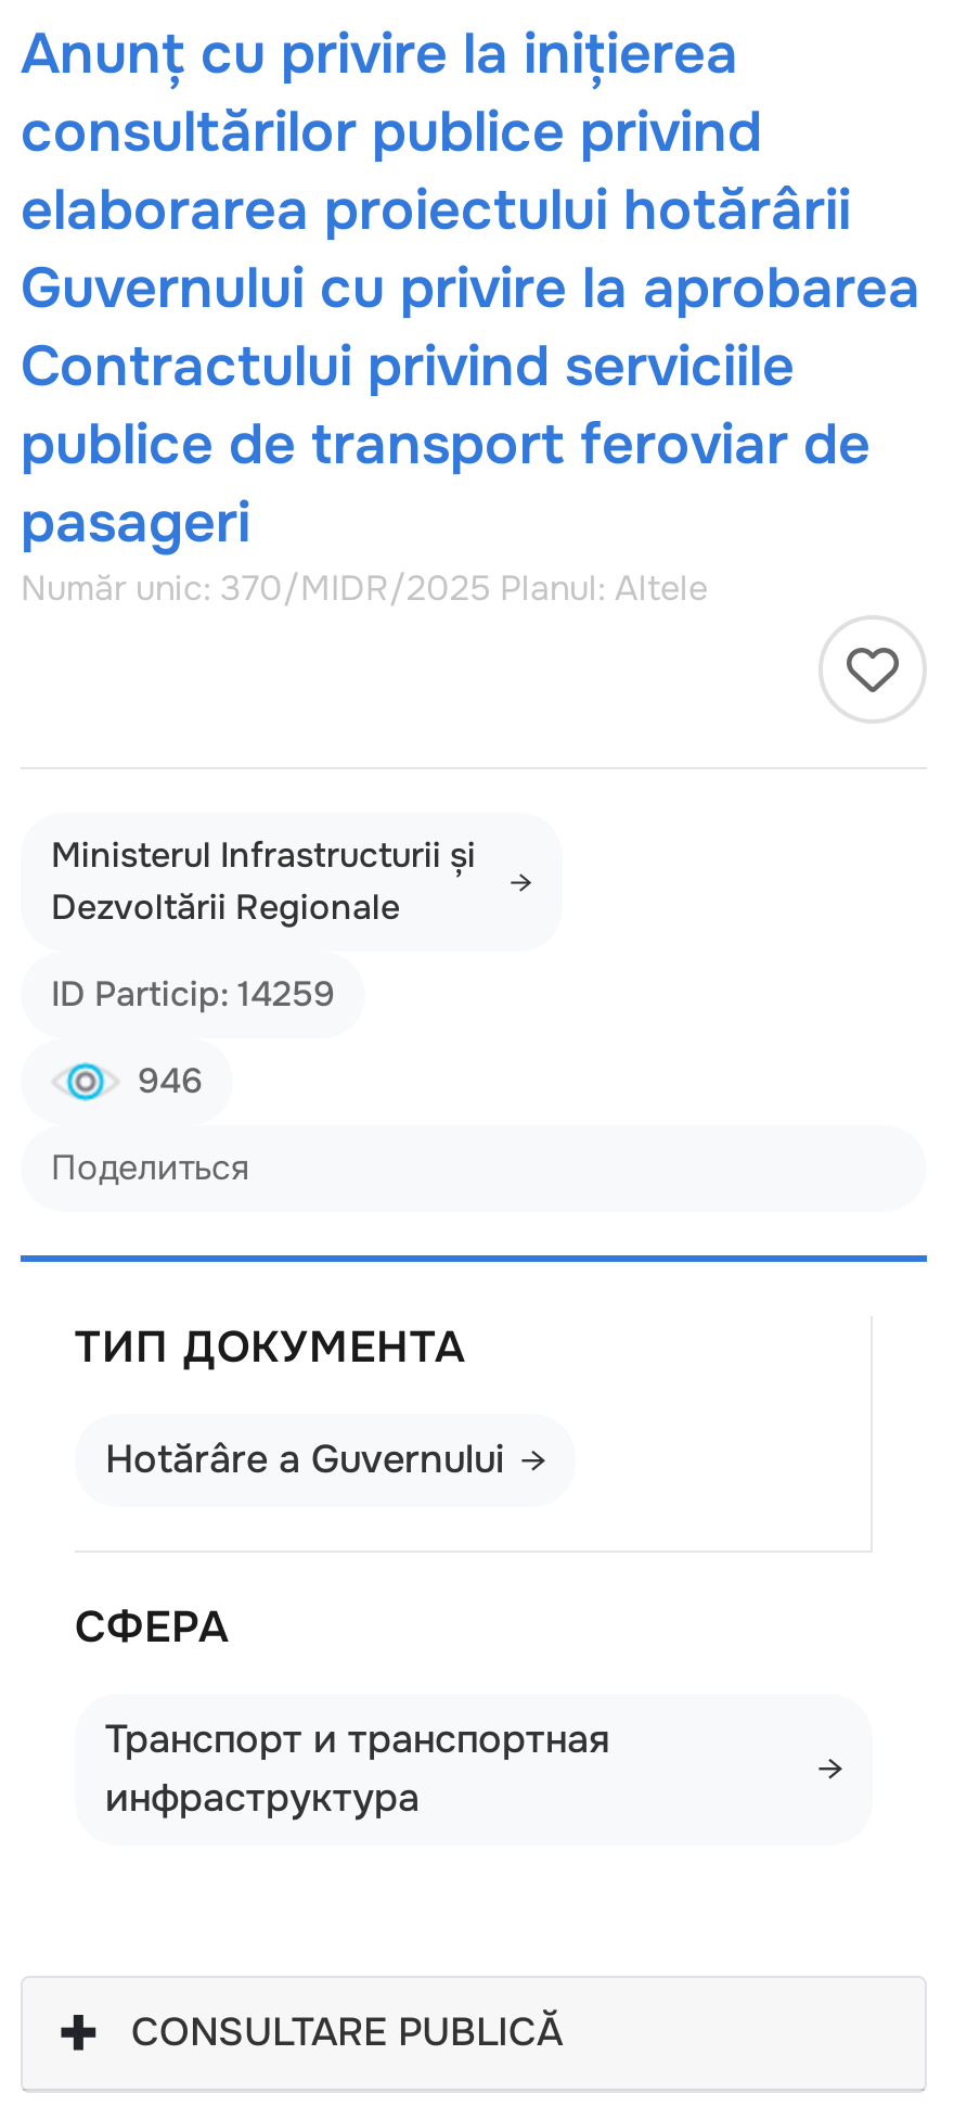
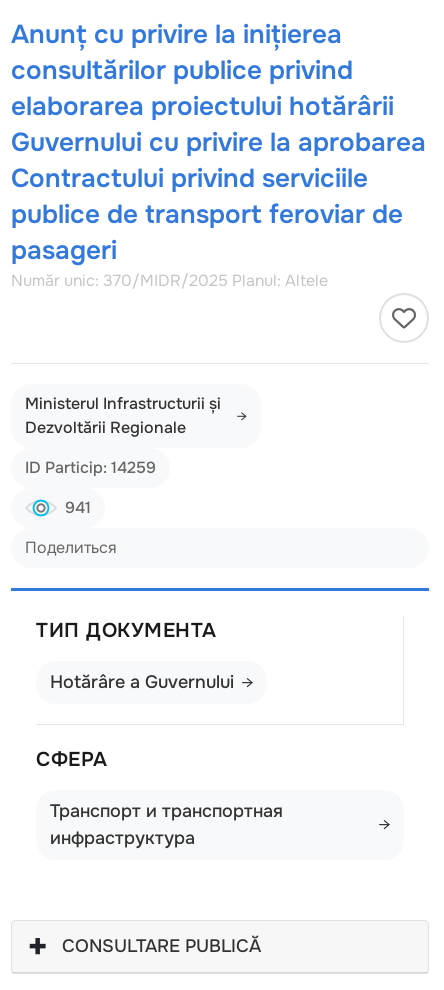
[138,1058,203,1103] 946 -> [65,497,91,518] 941

